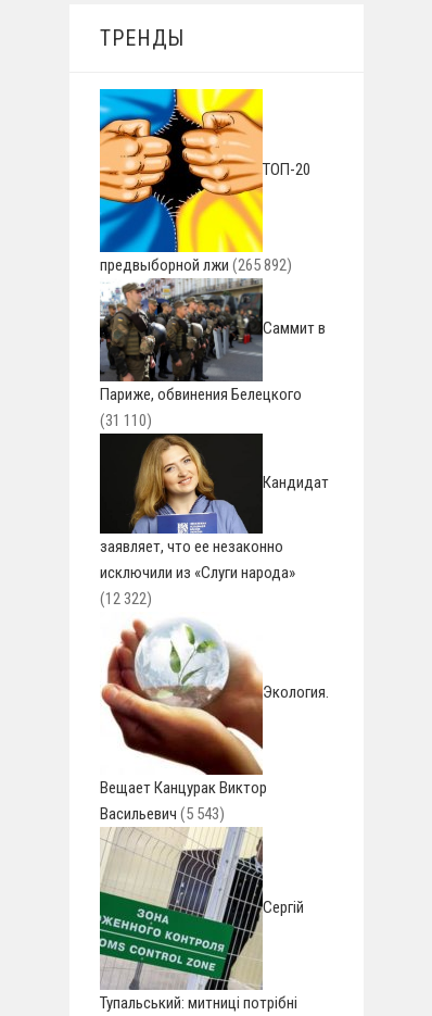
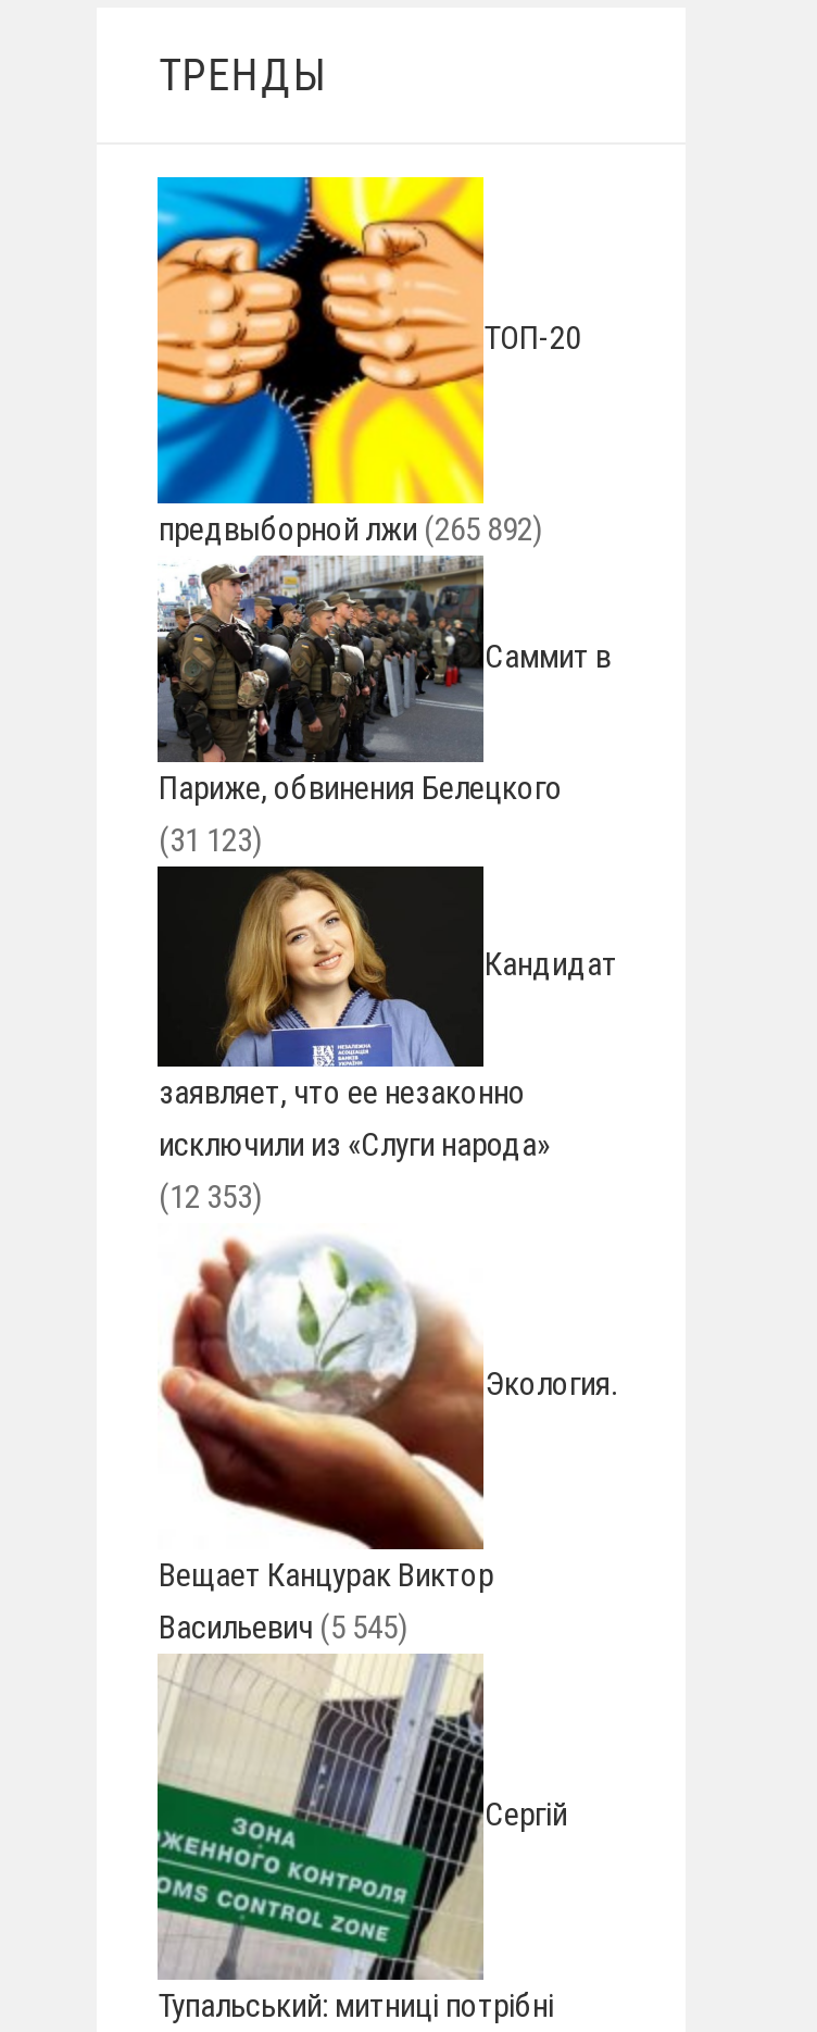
[100,410,153,430] (31 110) -> [159,820,263,859] (31 123)
[100,589,153,609] (12 322) -> [159,1178,263,1217] (12 353)
[100,804,225,824] Васильевич (5 543) -> [159,1608,409,1648] Васильевич (5 545)

